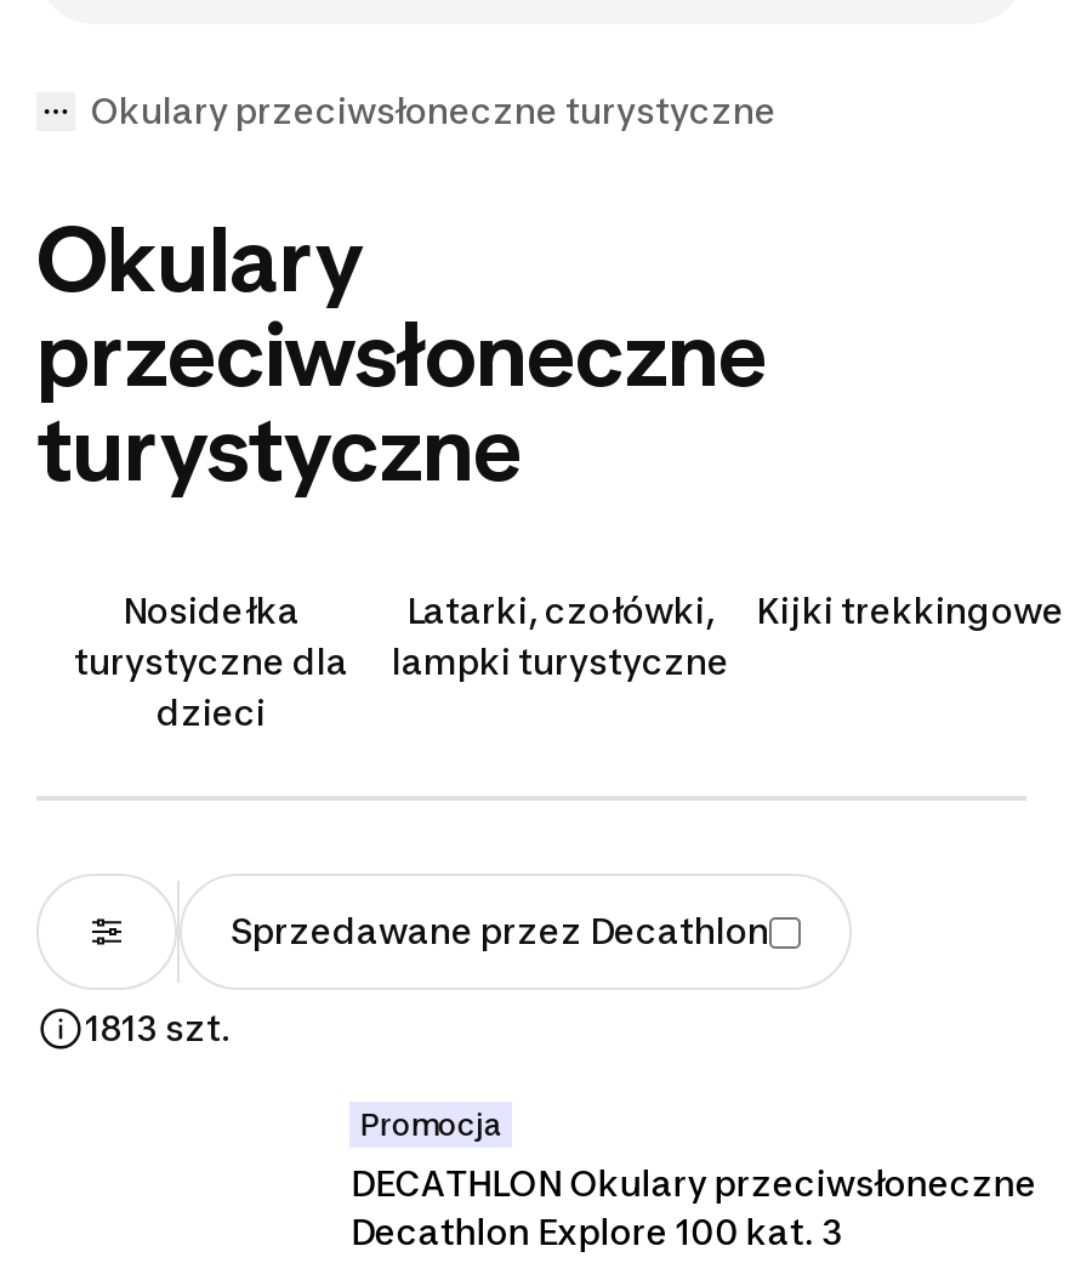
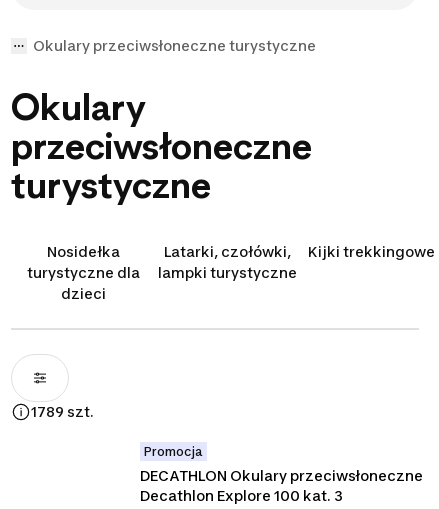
[85,910,769,1048] Sprzedawane przez Decathlon | 1813 szt. -> [31,403,94,420] 1789 szt.

